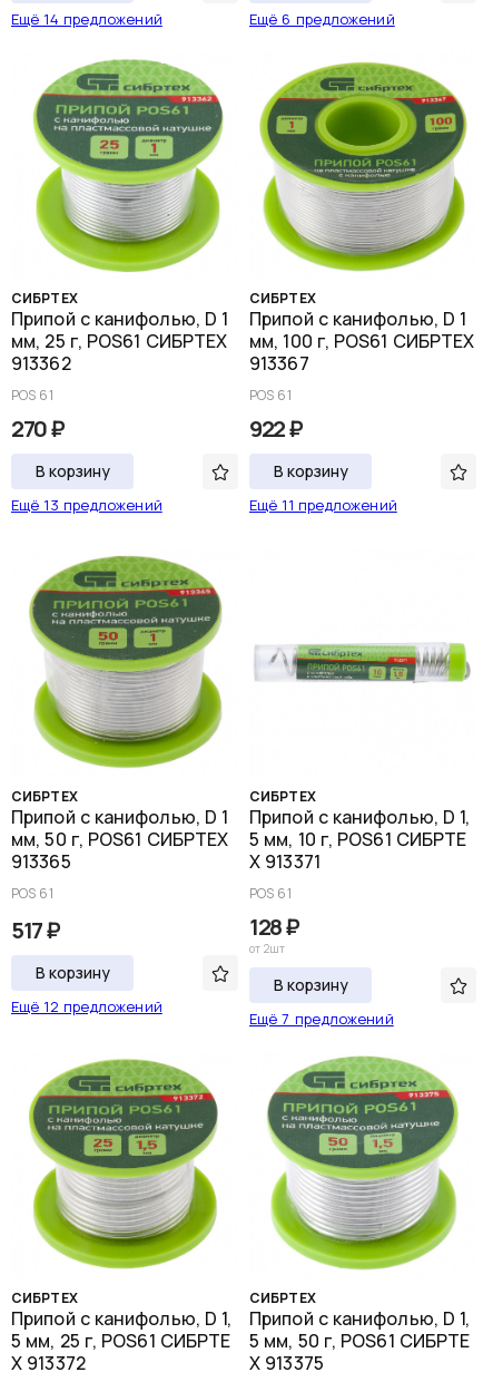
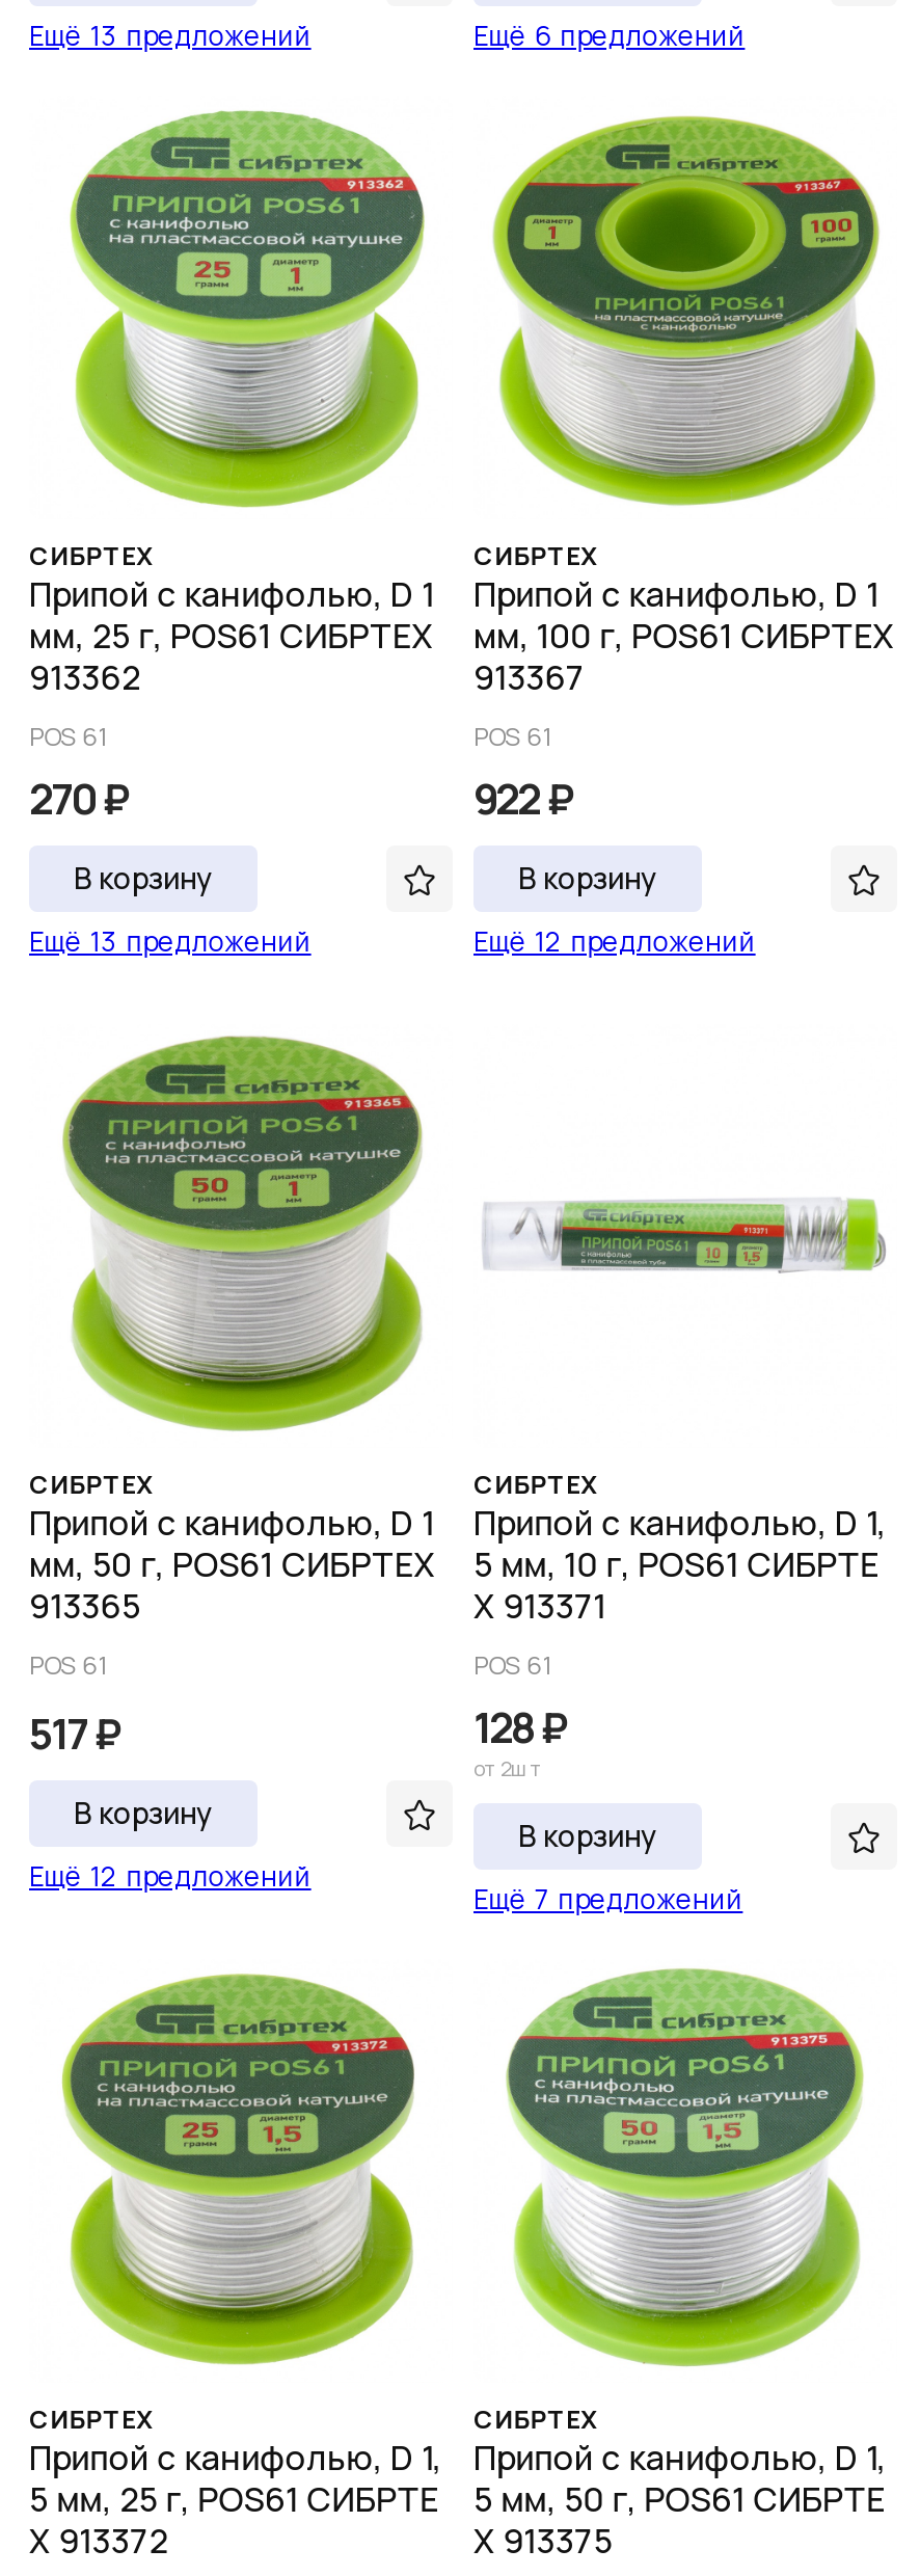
[11,8,162,29] Ещё 14 предложений -> [29,16,311,53] Ещё 13 предложений
[249,494,397,514] Ещё 11 предложений -> [473,922,756,959] Ещё 12 предложений

